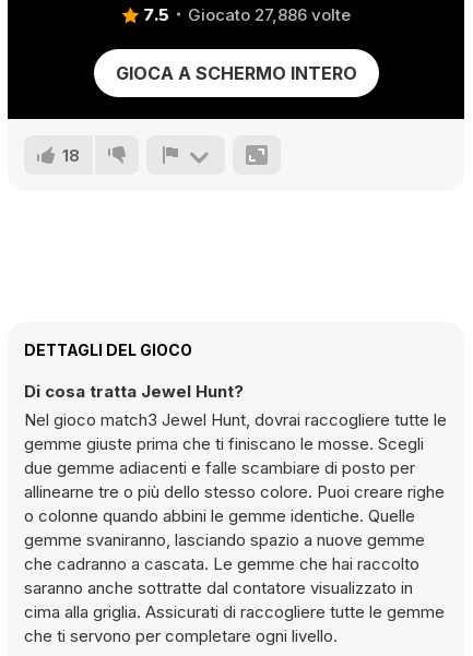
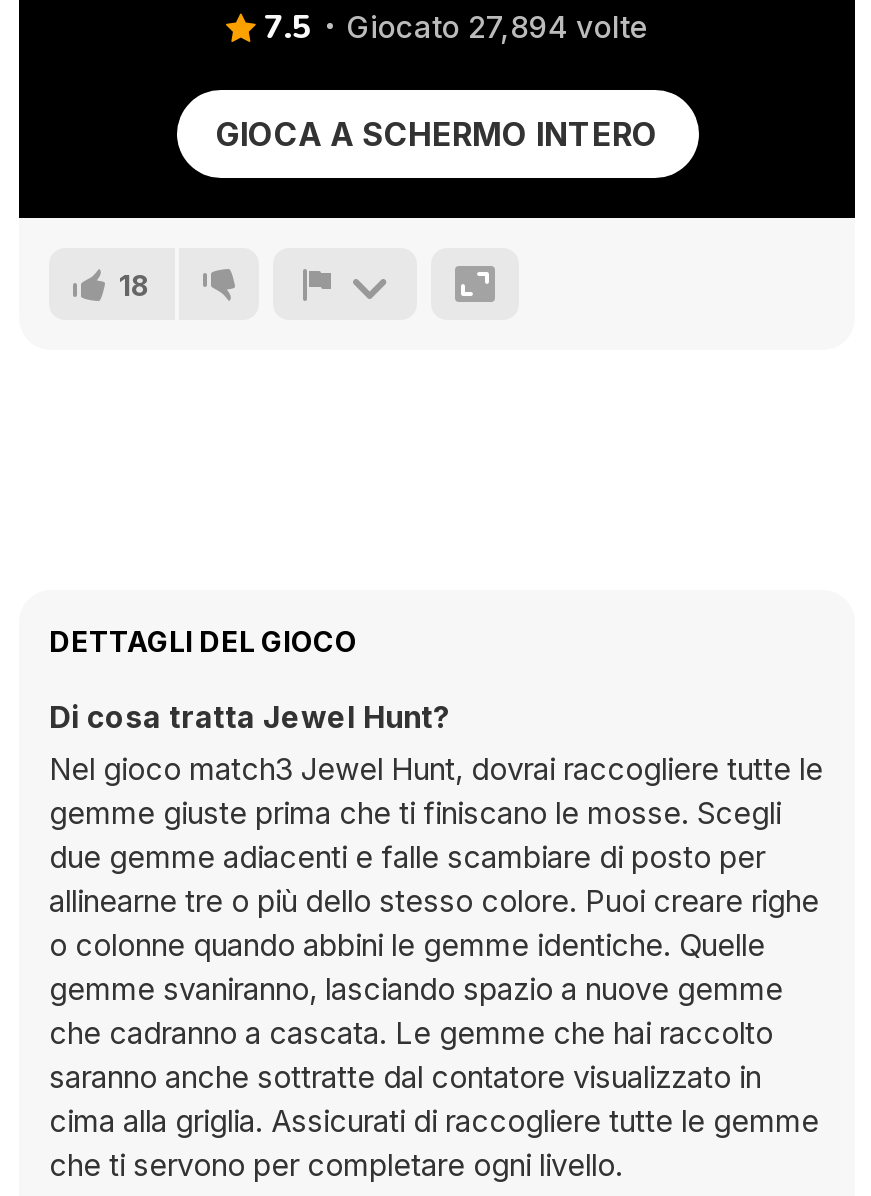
[187,4,350,25] Giocato 27,886 volte -> [346,8,648,46] Giocato 27,894 volte

